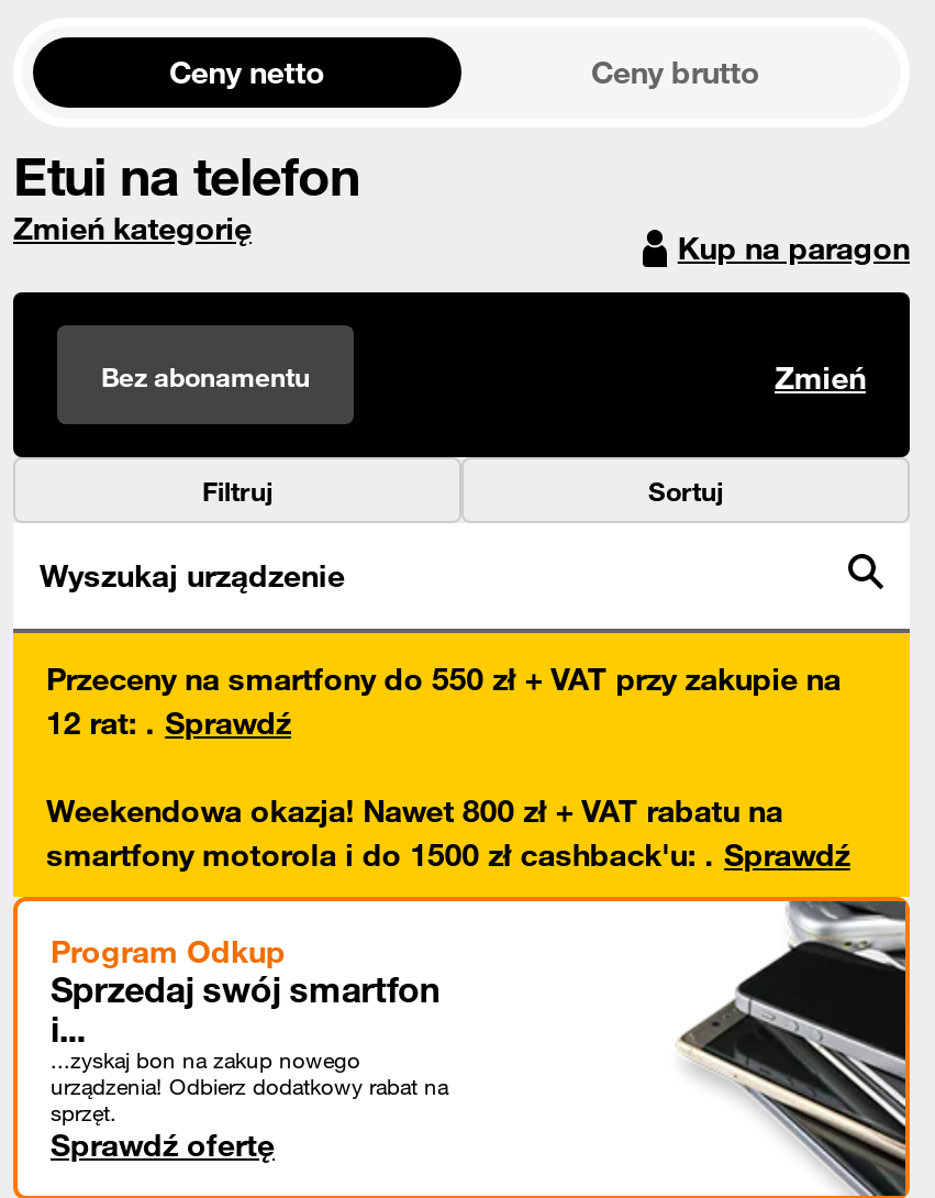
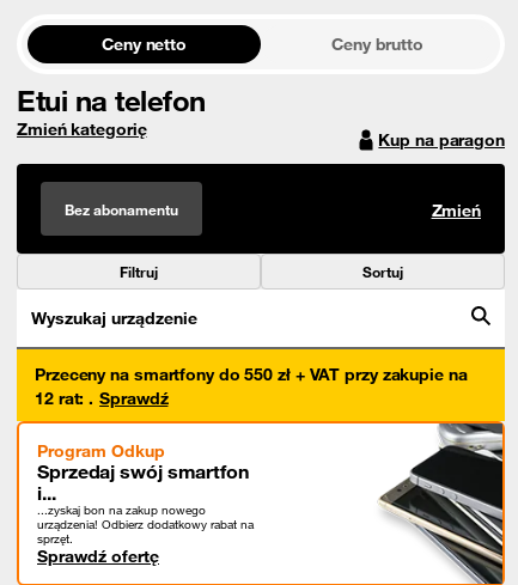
[46,791,850,875] Weekendowa okazja! Nawet 800 zł + VAT rabatu na | smartfony motorola i do 1500 zł cashback'u:. Sprawdź -> none

